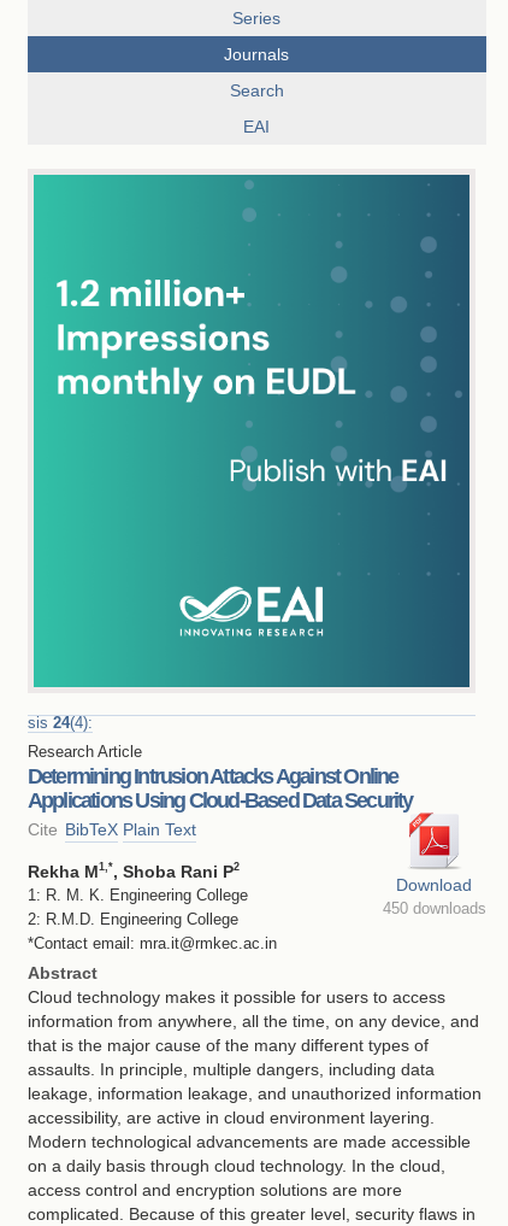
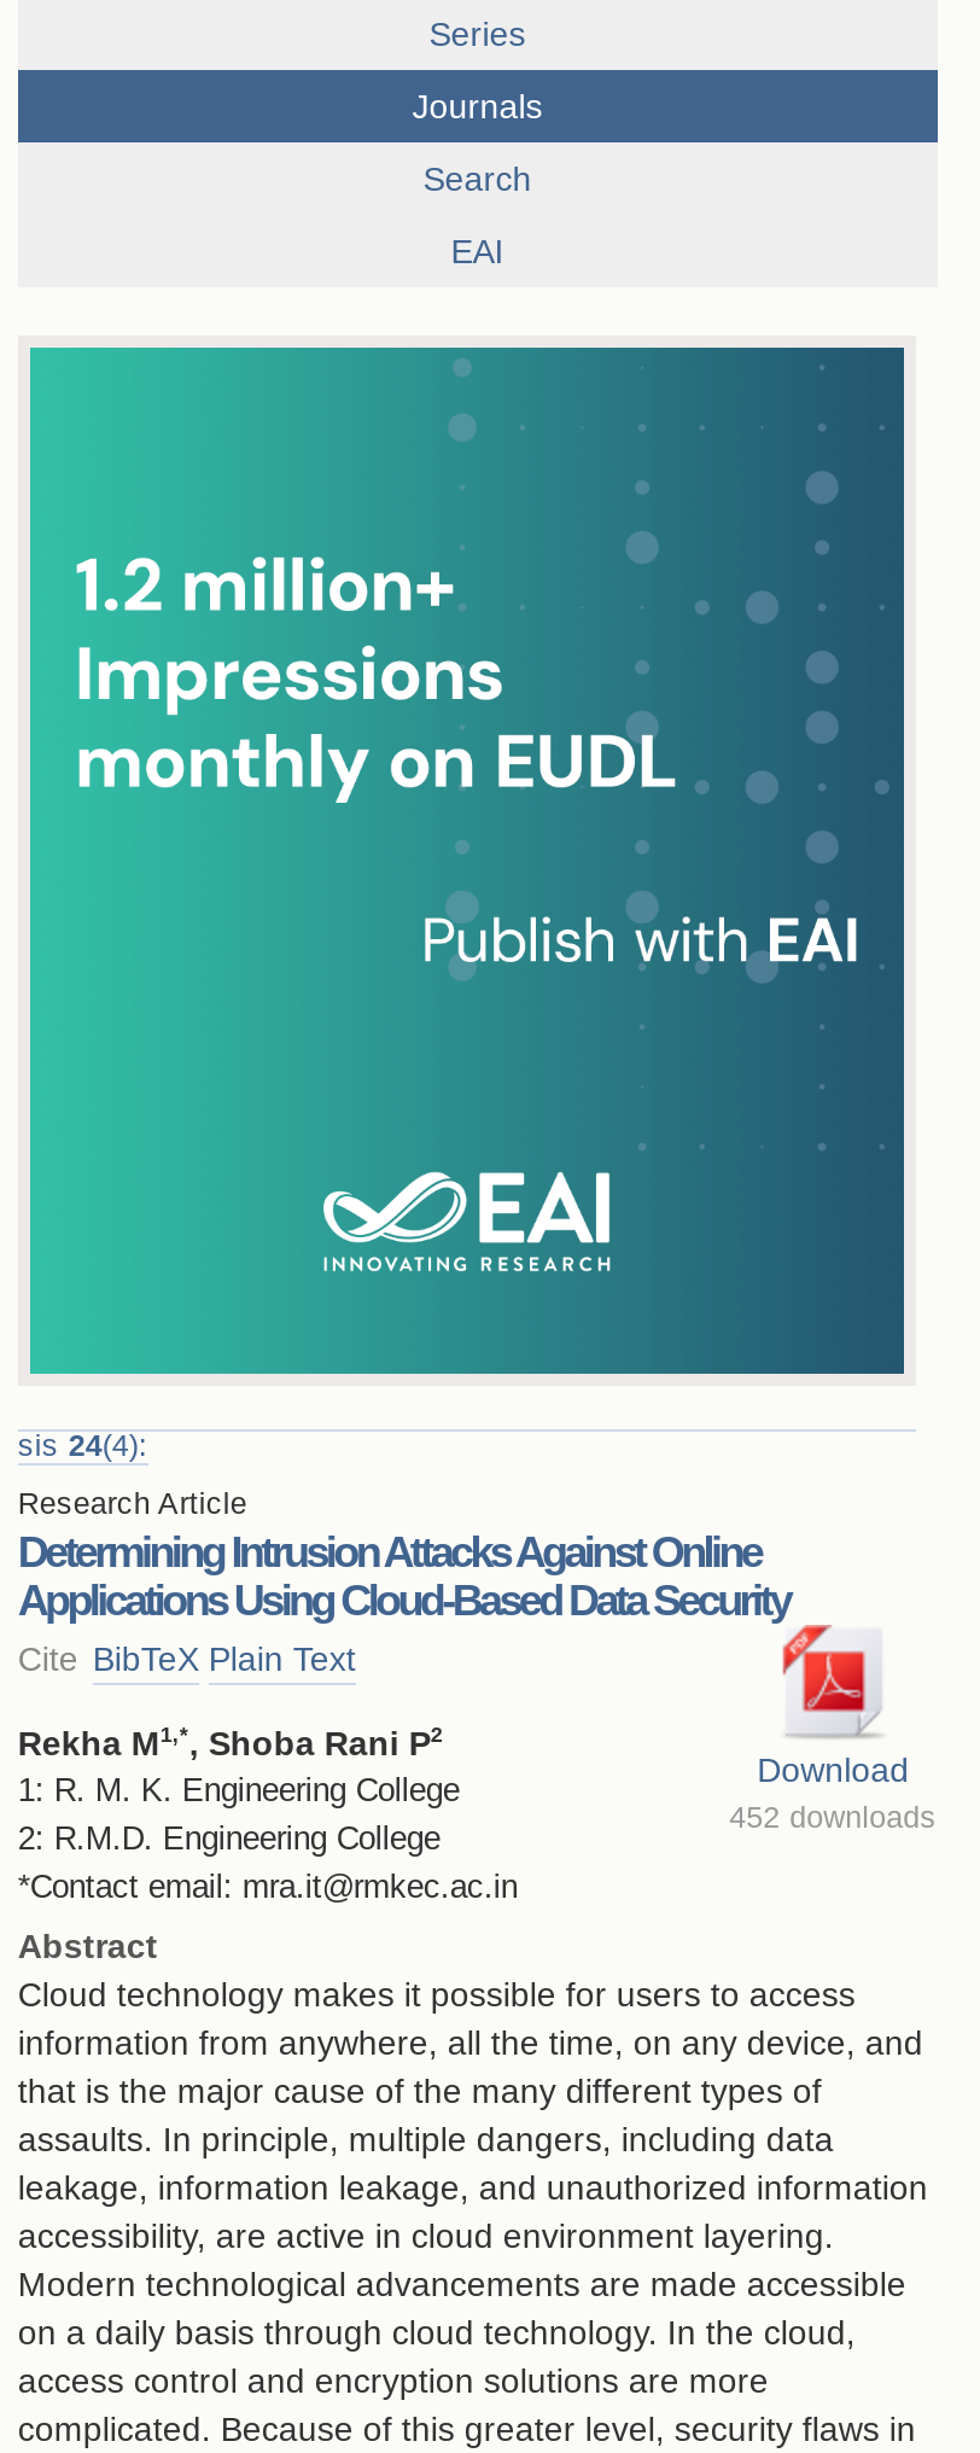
[382,900,486,917] 450 downloads -> [729,1800,937,1834] 452 downloads

